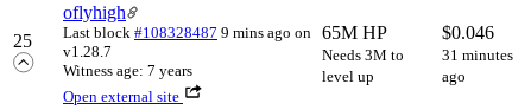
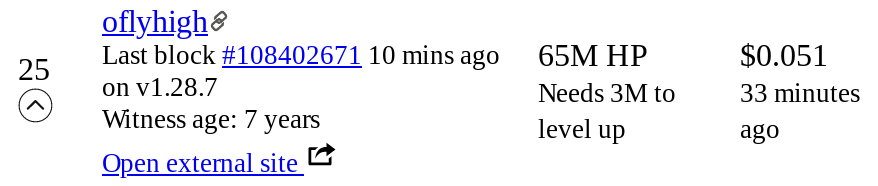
[63,24,311,61] Last block #108328487 9 mins ago on | v1.28.7 -> [102,41,500,103] Last block #108402671 10 mins ago | on v1.28.7
[442,23,494,43] $0.046 -> [740,39,828,73] $0.051
[442,46,513,64] 31 minutes -> [740,79,860,109] 33 minutes

